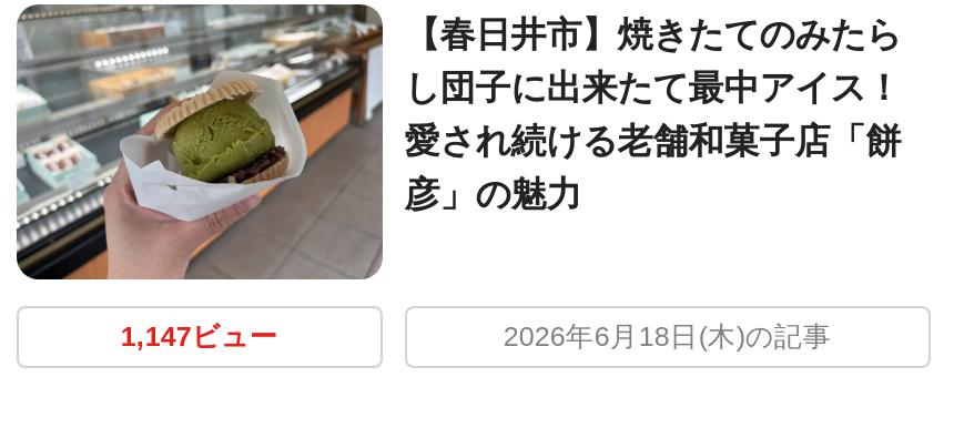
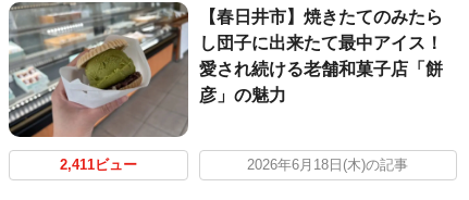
[120,321,278,352] 1,147ビュー -> [60,157,137,173] 2,411ビュー

